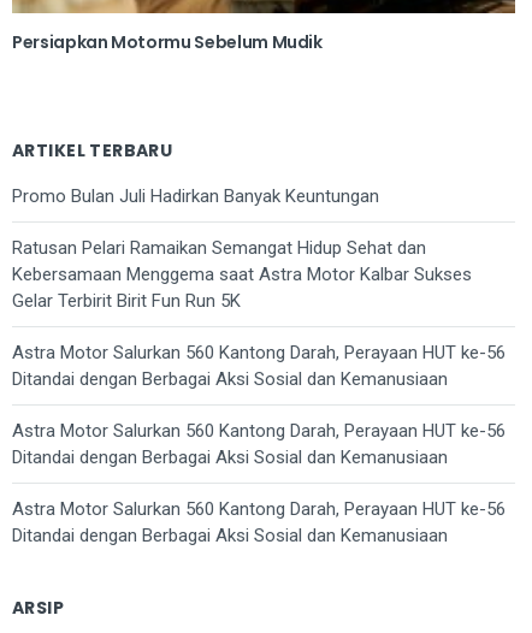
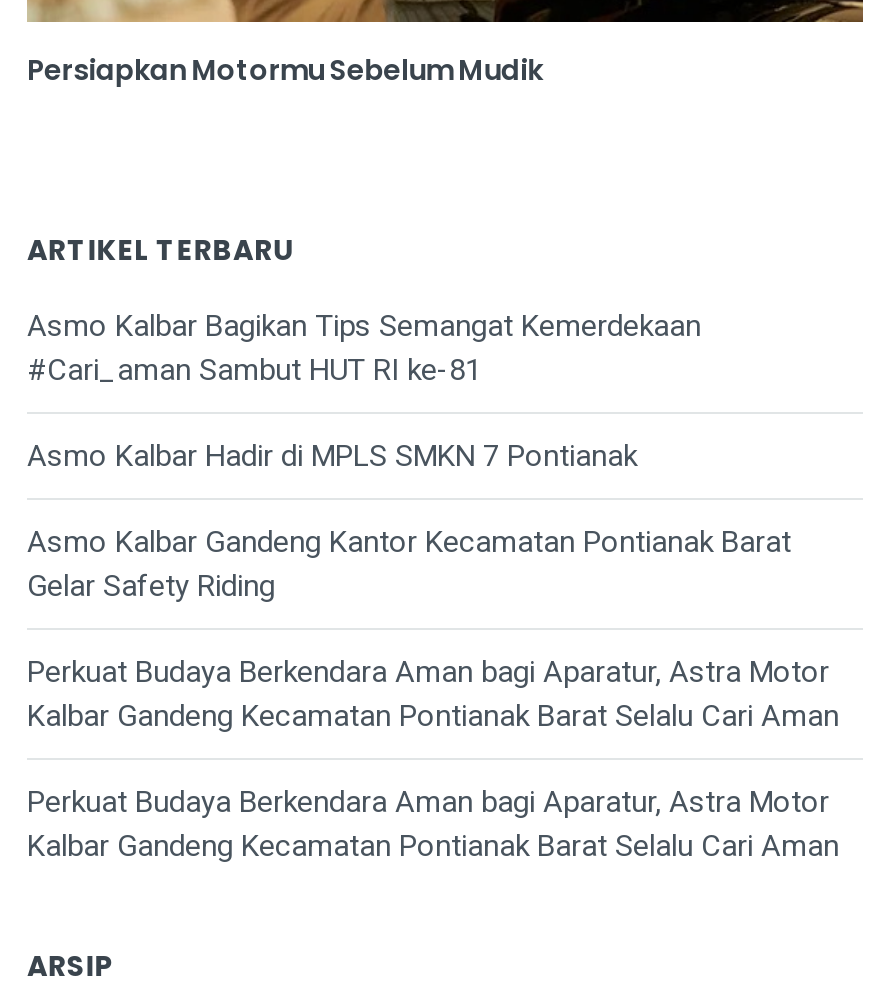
[12,185,379,207] Promo Bulan Juli Hadirkan Banyak Keuntungan -> [27,307,701,387] Asmo Kalbar Bagikan Tips Semangat Kemerdekaan | #Cari_aman Sambut HUT RI ke-81
[12,237,472,311] Ratusan Pelari Ramaikan Semangat Hidup Sehat dan | Kebersamaan Menggema saat Astra Motor Kalbar Sukses | Gelar Terbirit Birit Fun Run 5K -> [27,437,637,473] Asmo Kalbar Hadir di MPLS SMKN 7 Pontianak
[12,341,506,389] Astra Motor Salurkan 560 Kantong Darah, Perayaan HUT ke-56 | Ditandai dengan Berbagai Aksi Sosial dan Kemanusiaan -> [27,523,791,603] Asmo Kalbar Gandeng Kantor Kecamatan Pontianak Barat | Gelar Safety Riding
[12,420,506,468] Astra Motor Salurkan 560 Kantong Darah, Perayaan HUT ke-56 | Ditandai dengan Berbagai Aksi Sosial dan Kemanusiaan -> [27,653,839,733] Perkuat Budaya Berkendara Aman bagi Aparatur, Astra Motor | Kalbar Gandeng Kecamatan Pontianak Barat Selalu Cari Aman
[12,498,506,546] Astra Motor Salurkan 560 Kantong Darah, Perayaan HUT ke-56 | Ditandai dengan Berbagai Aksi Sosial dan Kemanusiaan -> [27,783,839,863] Perkuat Budaya Berkendara Aman bagi Aparatur, Astra Motor | Kalbar Gandeng Kecamatan Pontianak Barat Selalu Cari Aman

